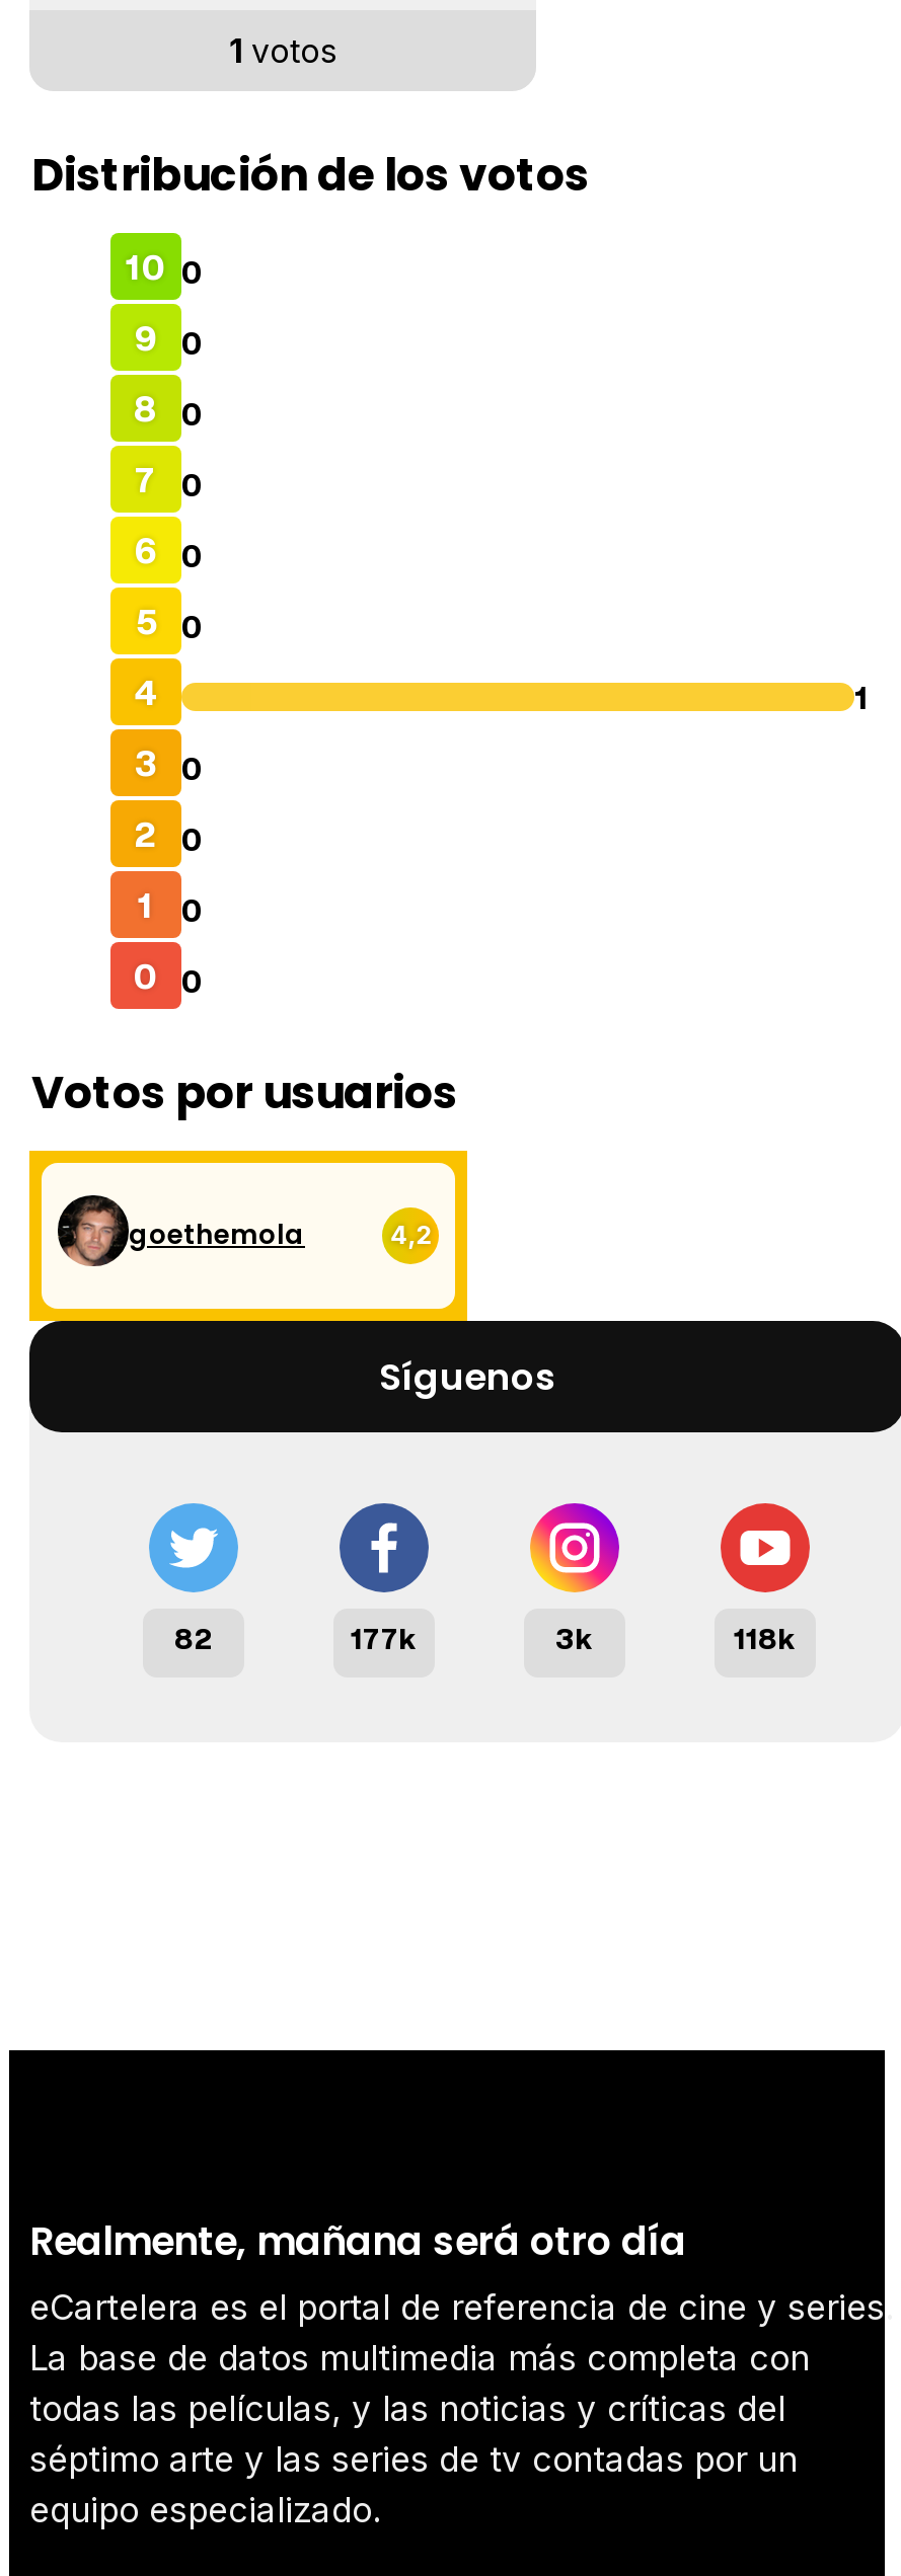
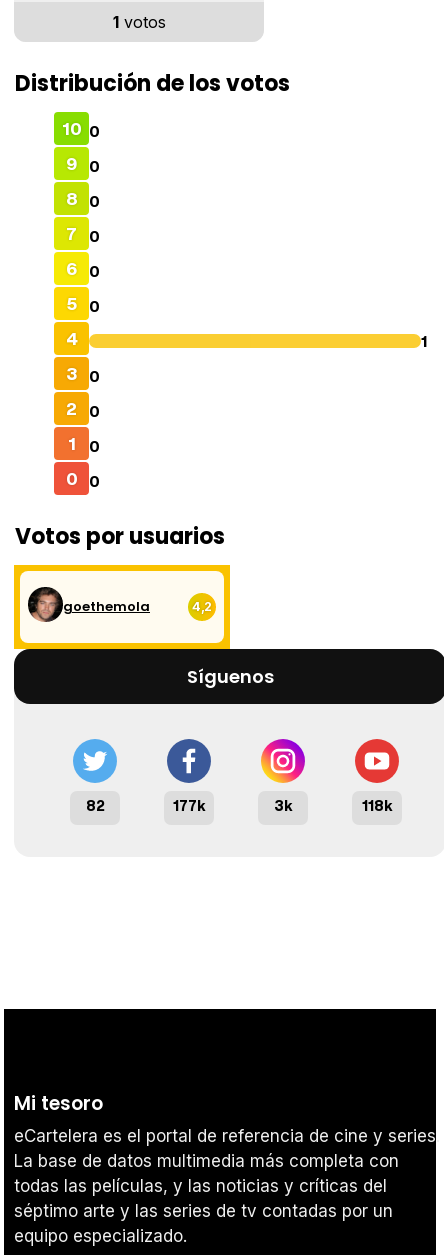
[29,2213,686,2268] Realmente, mañana será otro día -> [14,1089,103,1116] Mi tesoro

